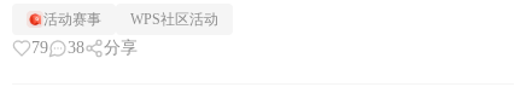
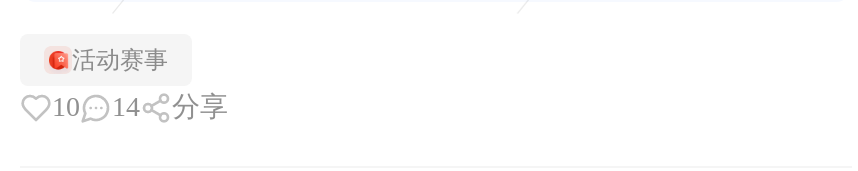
[31,11,218,57] WPS社区活动 | 79 | 38 -> [52,93,140,123] 10 | 14

